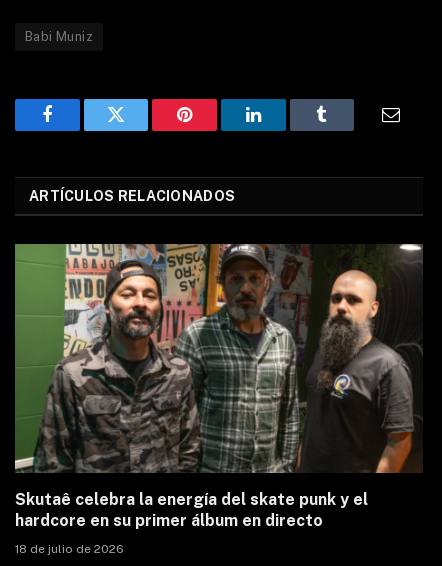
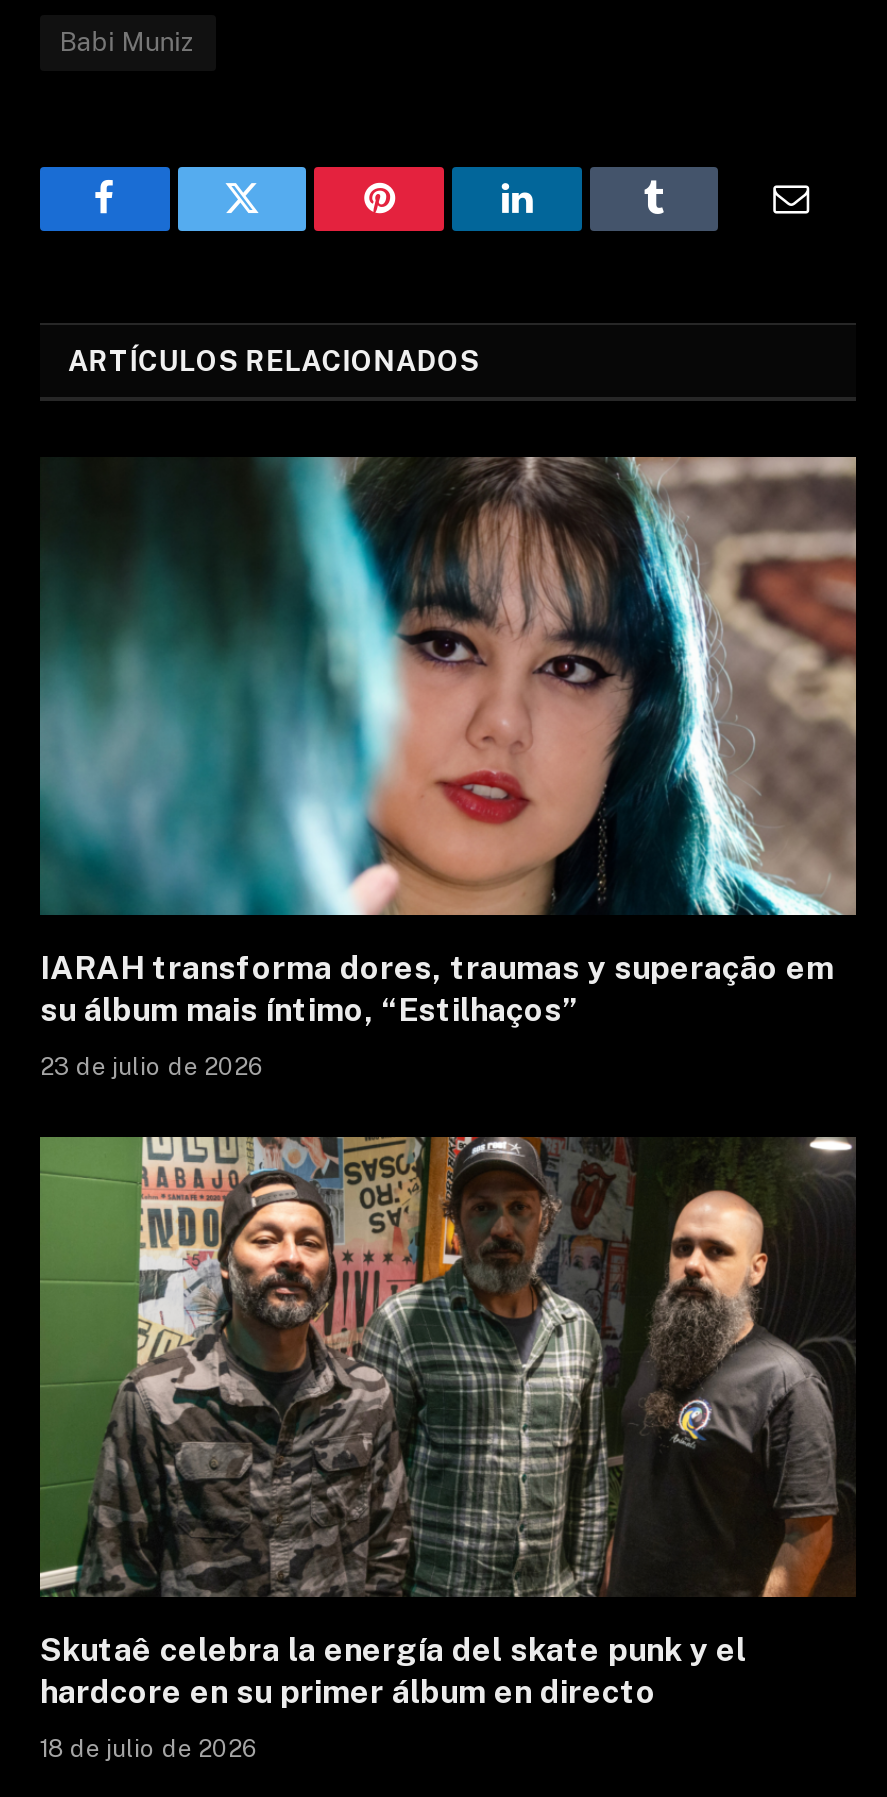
none -> [40,455,858,1082] [image] | IARAH transforma dores, traumas y superação em | su álbum mais íntimo, “Estilhaços” | 23 de julio de 2026

